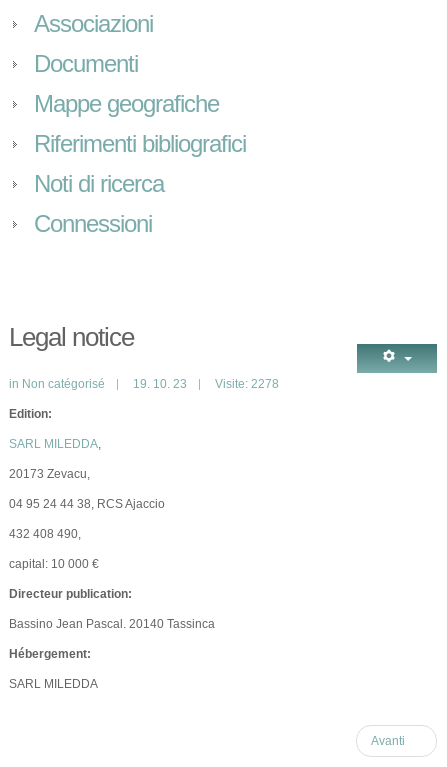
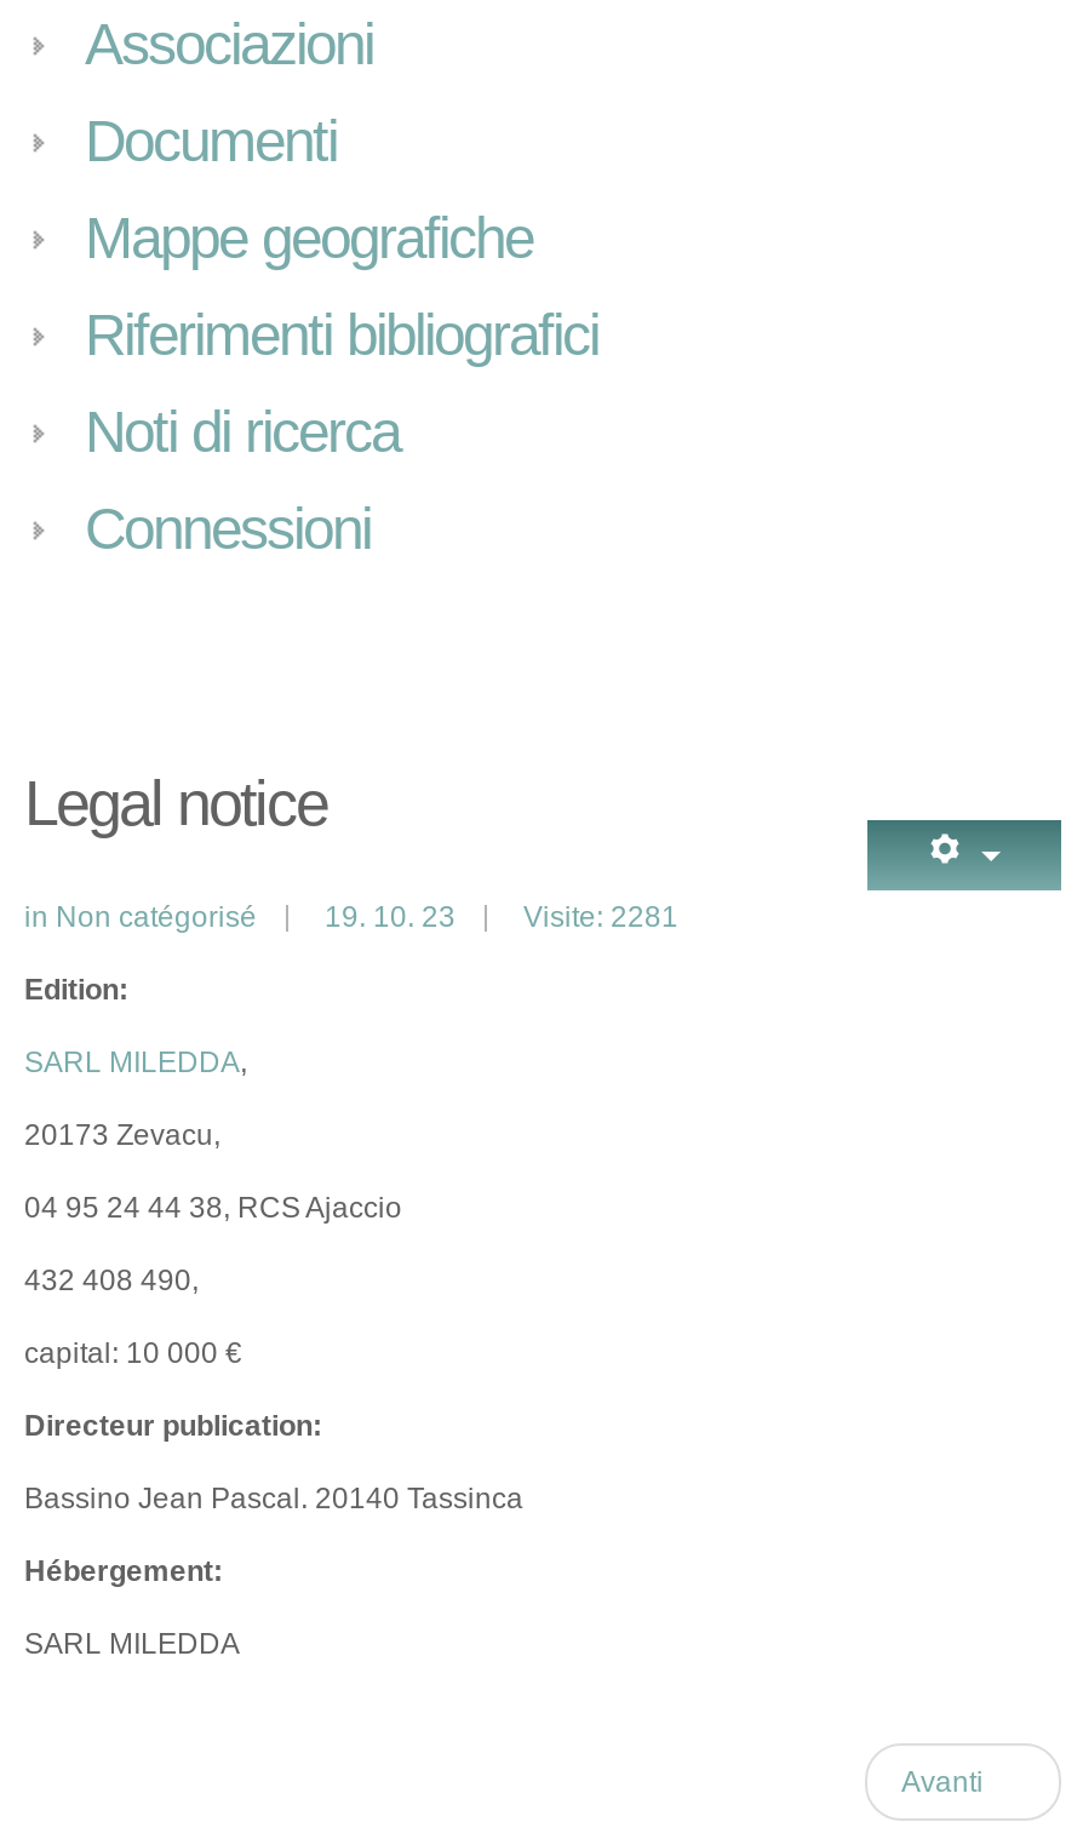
[9,377,279,391] in Non catégorisé 19. 10. 23 Visite: 2278 -> [24,900,678,934] in Non catégorisé 19. 10. 23 Visite: 2281

